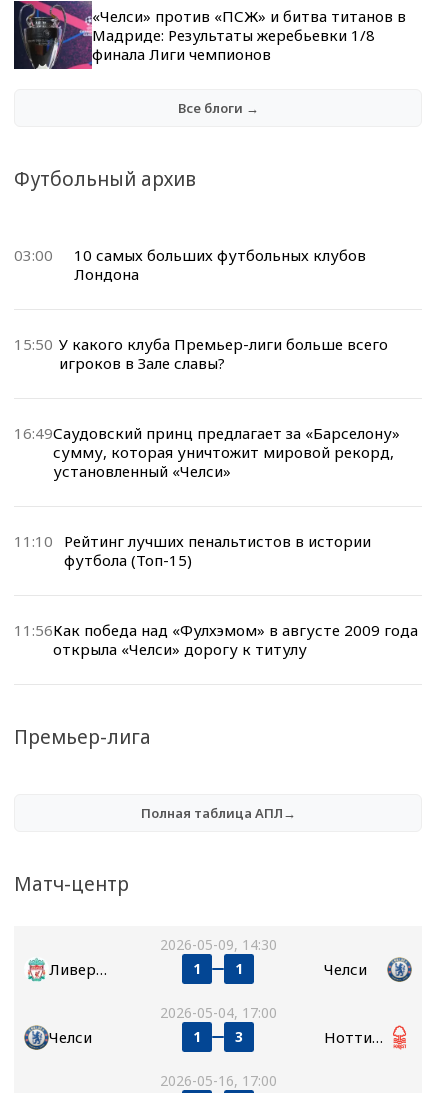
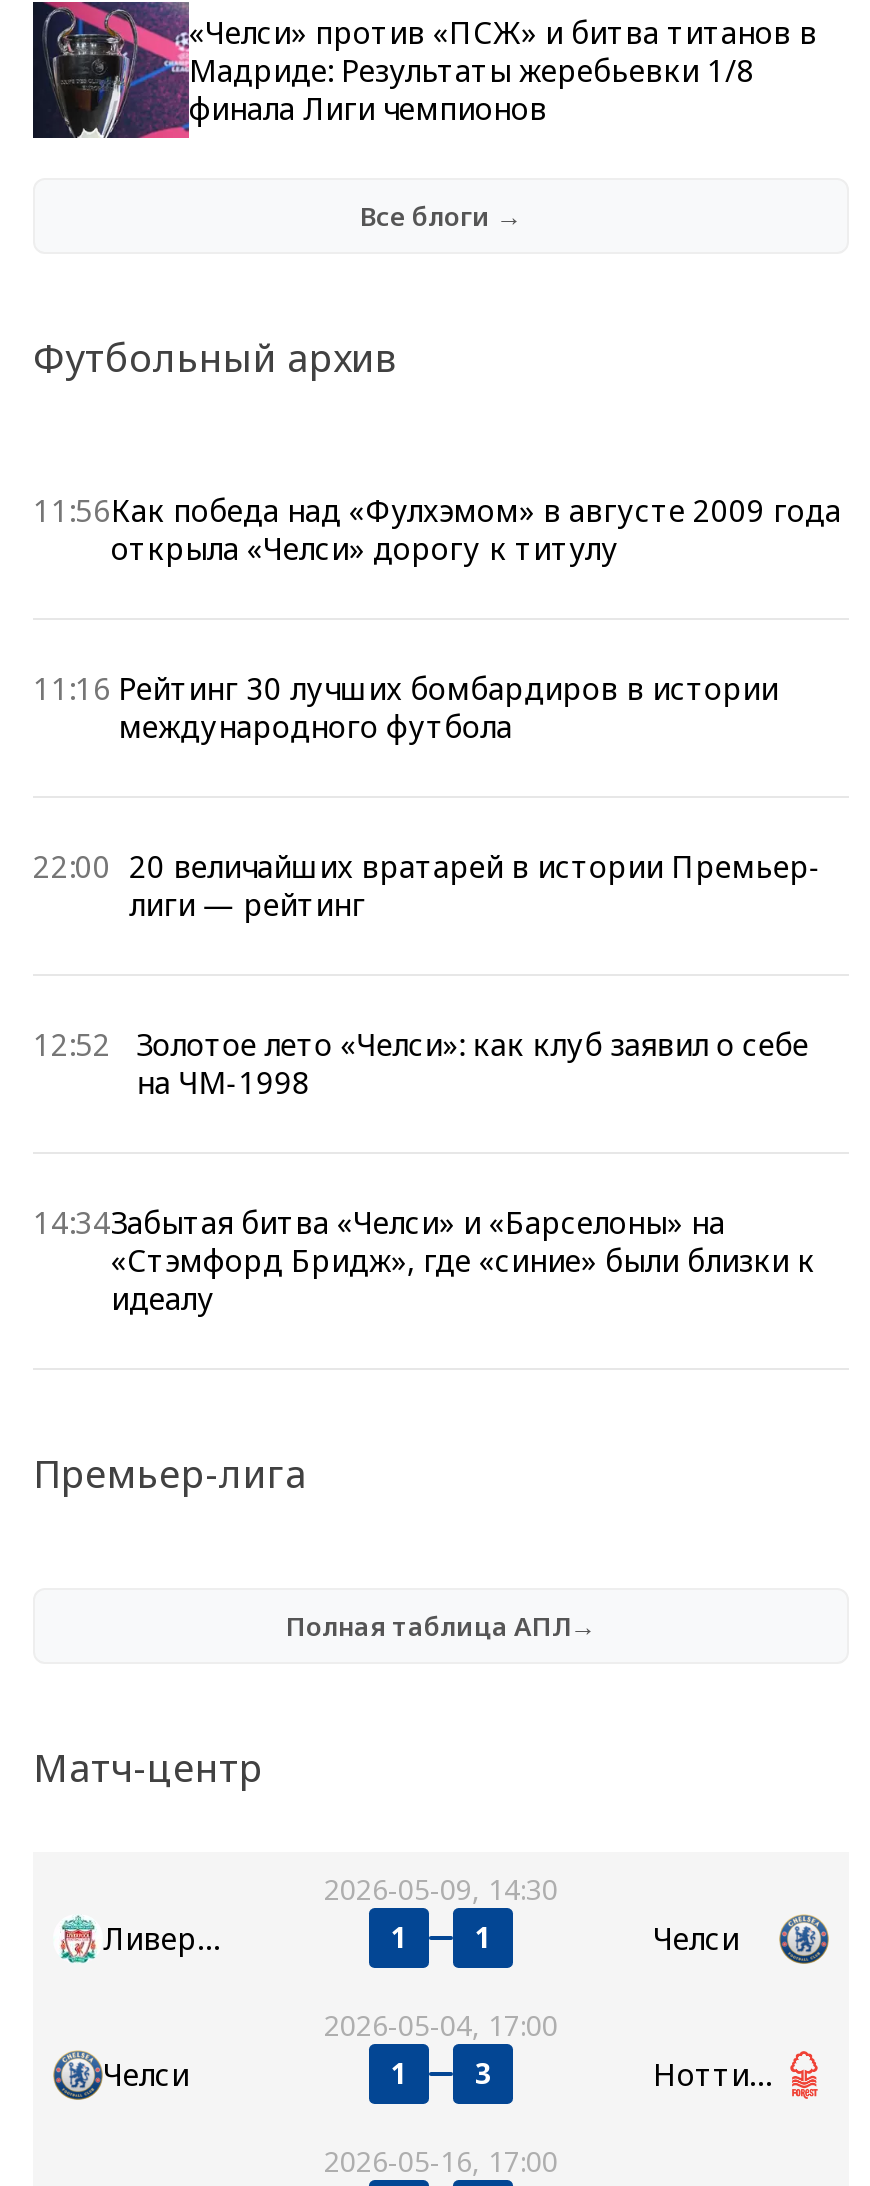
[14,245,400,570] 03:00 | 10 самых больших футбольных клубов | Лондона | 15:50 У какого клуба Премьер-лиги больше всего | игроков в Зале славы? | 16:49Саудовский принц предлагает за «Барселону» | сумму, которая уничтожит мировой рекорд, | установленный «Челси» | 11:10 Рейтинг лучших пенальтистов в истории | футбола (Топ-15) -> none
moved [14,620,418,659] -> [33,490,841,568]: 11:56Как победа над «Фулхэмом» в августе 2009 года | открыла «Челси» дорогу к титулу
none -> [33,668,821,1318] 11:16 Рейтинг 30 лучших бомбардиров в истории | международного футбола | 22:00 20 величайших вратарей в истории Премьер- | лиги — рейтинг | 12:52 | Золотое лето «Челси»: как клуб заявил о себе | на ЧМ-1998 | 14:34Забытая битва «Челси» и «Барселоны» на | «Стэмфорд Бридж», где «синие» были близки к | идеалу

